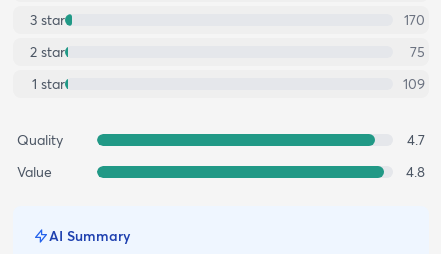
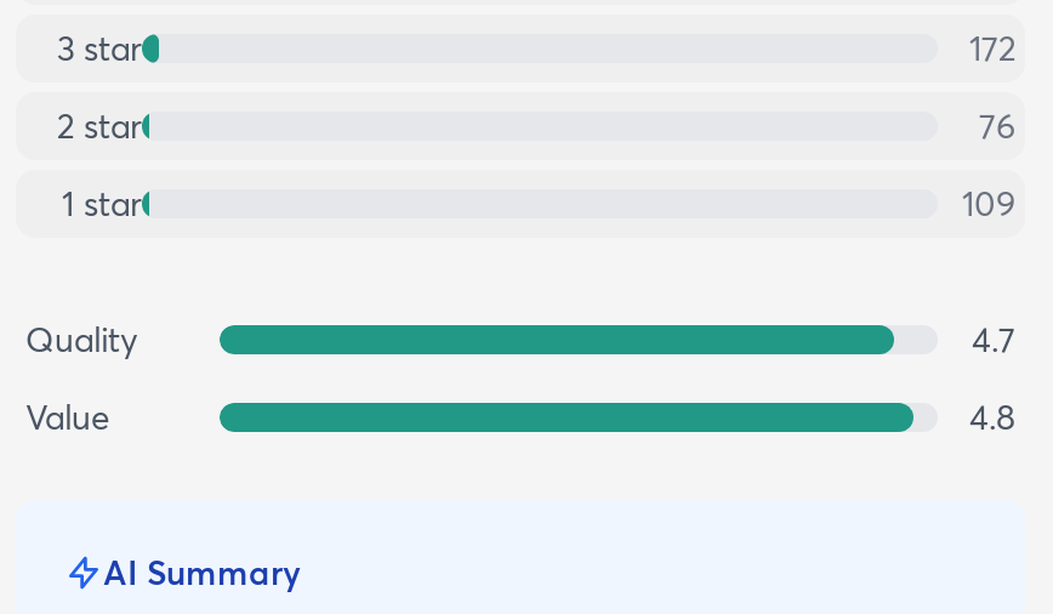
[404,11,425,29] 170 -> [969,26,1015,70] 172
[410,43,425,61] 75 -> [979,104,1015,147] 76

